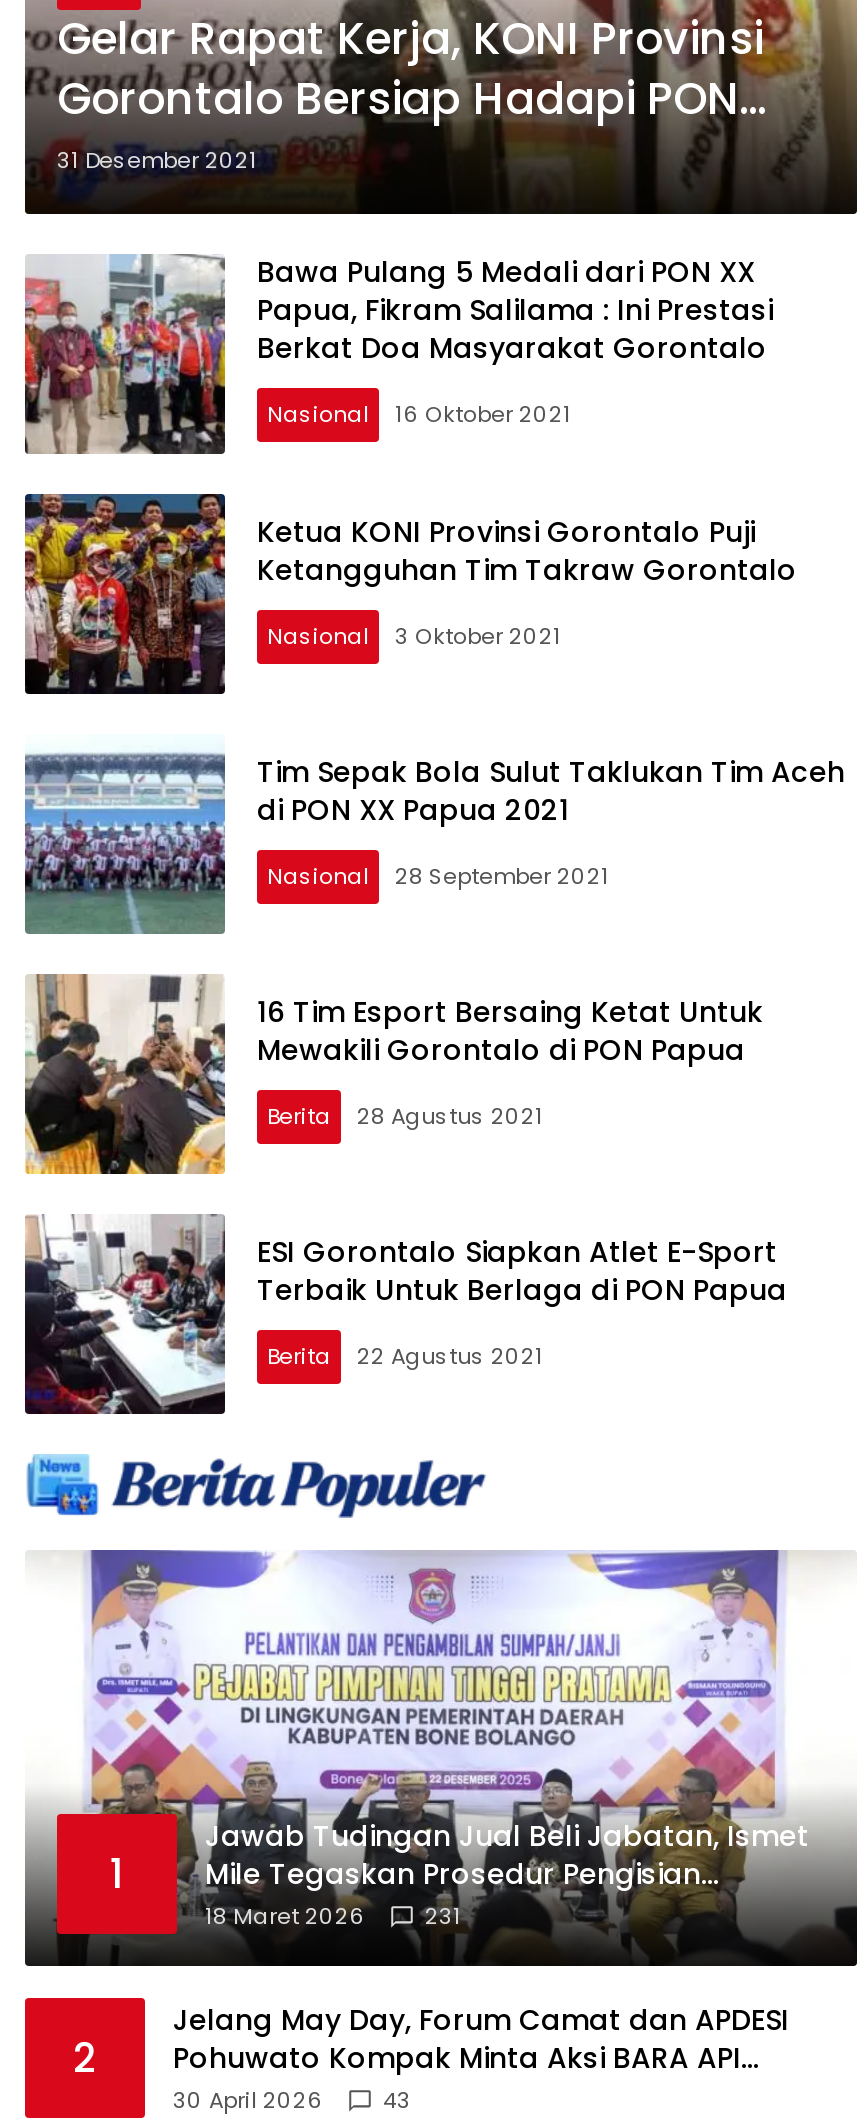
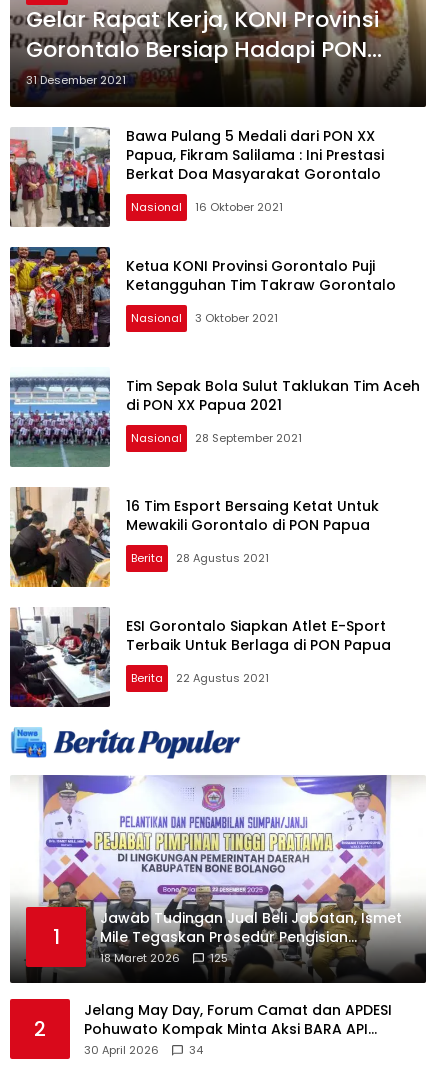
[425,1900,461,1932] 231 -> [210,950,228,966] 125
[383,2084,411,2116] 43 -> [189,1042,203,1058] 34

